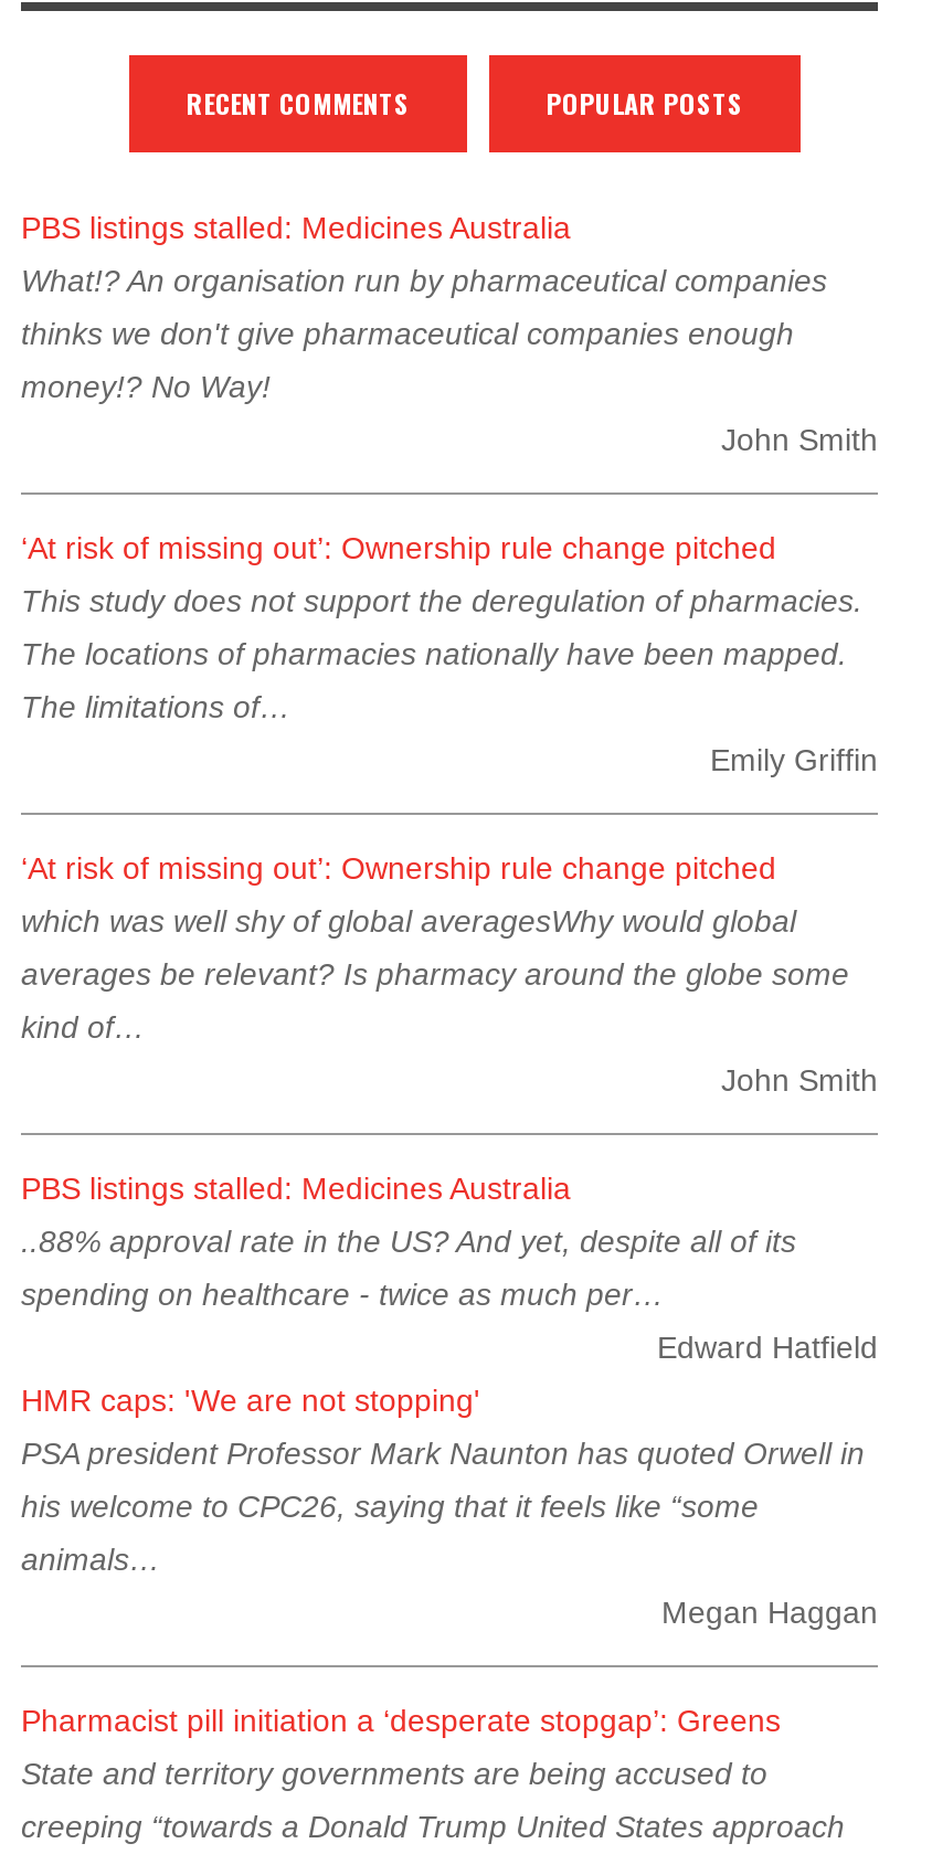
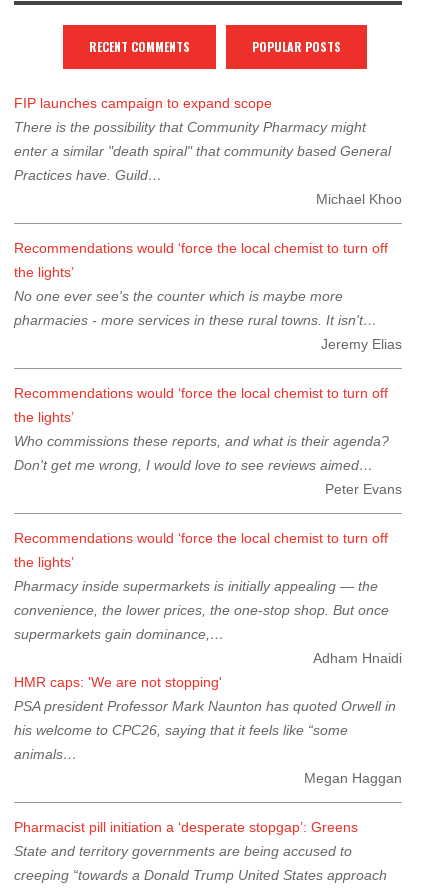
[21,209,878,1364] PBS listings stalled: Medicines Australia | What!? An organisation run by pharmaceutical companies | thinks we don't give pharmaceutical companies enough | money!? No Way! | John Smith | ‘At risk of missing out’: Ownership rule change pitched | This study does not support the deregulation of pharmacies. | The locations of pharmacies nationally have been mapped. | The limitations of… | Emily Griffin | ‘At risk of missing out’: Ownership rule change pitched | which was well shy of global averagesWhy would global | averages be relevant? Is pharmacy around the globe some | kind of… | John Smith | PBS listings stalled: Medicines Australia | ..88% approval rate in the US? And yet, despite all of its | spending on healthcare - twice as much per… | Edward Hatfield -> [14,95,402,666] FIP launches campaign to expand scope | There is the possibility that Community Pharmacy might | enter a similar "death spiral" that community based General | Practices have. Guild… | Michael Khoo | Recommendations would ‘force the local chemist to turn off | the lights’ | No one ever see's the counter which is maybe more | pharmacies - more services in these rural towns. It isn't… | Jeremy Elias | Recommendations would ‘force the local chemist to turn off | the lights’ | Who commissions these reports, and what is their agenda? | Don't get me wrong, I would love to see reviews aimed… | Peter Evans | Recommendations would ‘force the local chemist to turn off | the lights’ | Pharmacy inside supermarkets is initially appealing — the | convenience, the lower prices, the one‑stop shop. But once | supermarkets gain dominance,… | Adham Hnaidi

